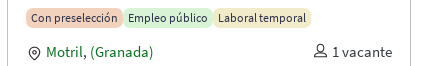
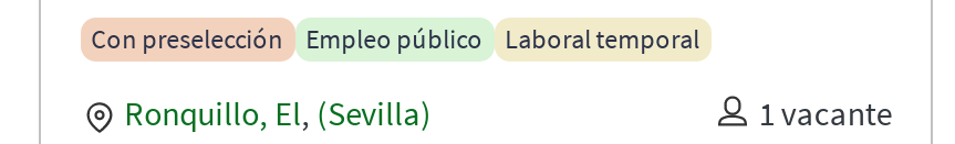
[46,42,154,61] Motril, (Granada) -> [124,92,432,134] Ronquillo, El, (Sevilla)

